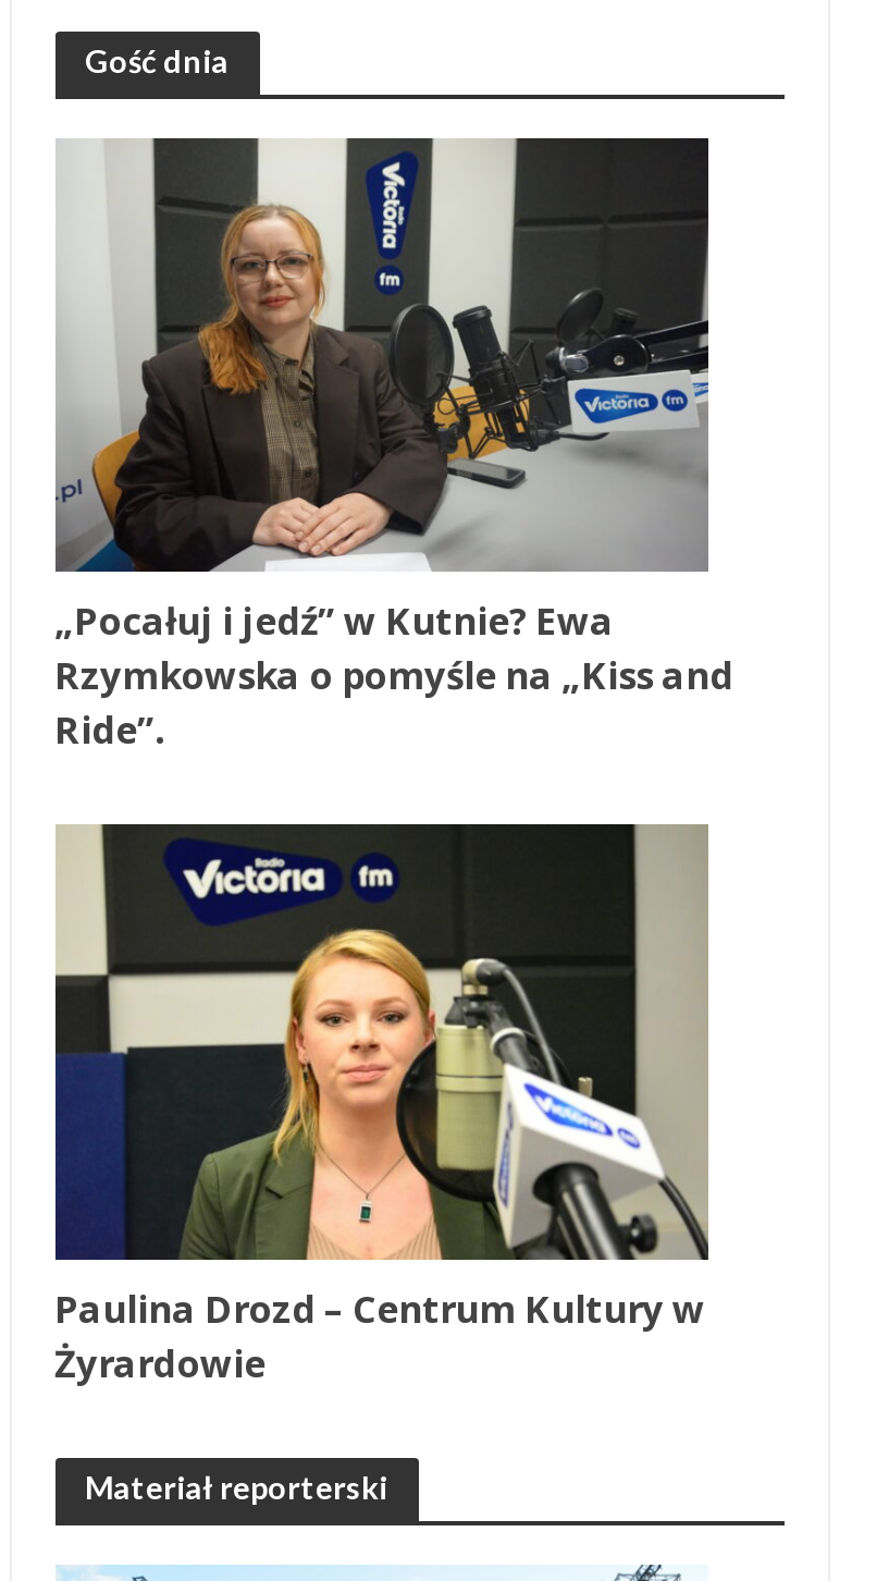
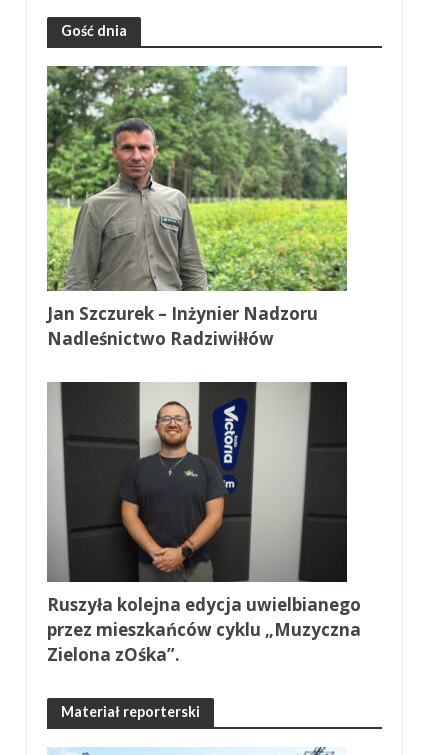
[54,136,733,755] [image] | „Pocałuj i jedź” w Kutnie? Ewa | Rzymkowska o pomyśle na „Kiss and | Ride”. -> [46,65,347,350] [image] | Jan Szczurek – Inżynier Nadzoru | Nadleśnictwo Radziwiłłów
[53,824,706,1388] [image] | Paulina Drozd – Centrum Kultury w | Żyrardowie -> [46,382,360,666] [image] | Ruszyła kolejna edycja uwielbianego | przez mieszkańców cyklu „Muzyczna | Zielona zOśka”.

